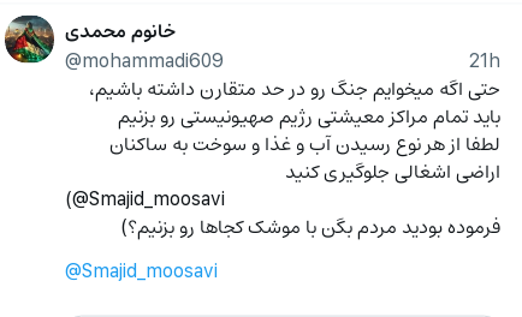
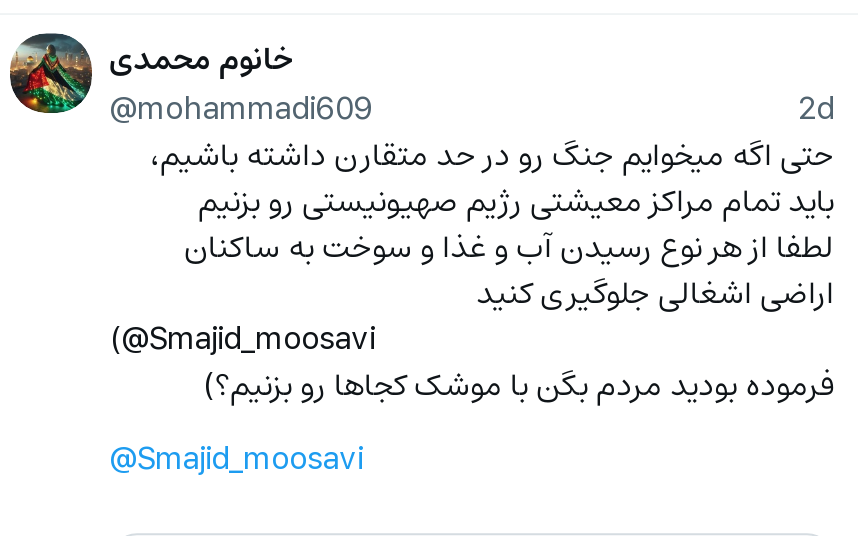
[469,46,500,71] 21h -> [798,85,834,127] 2d

